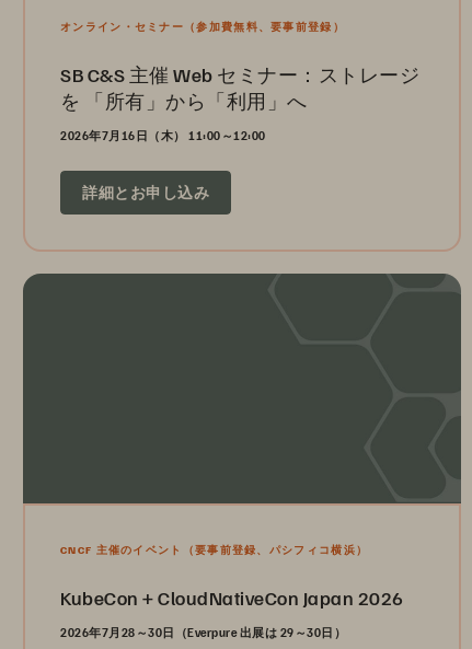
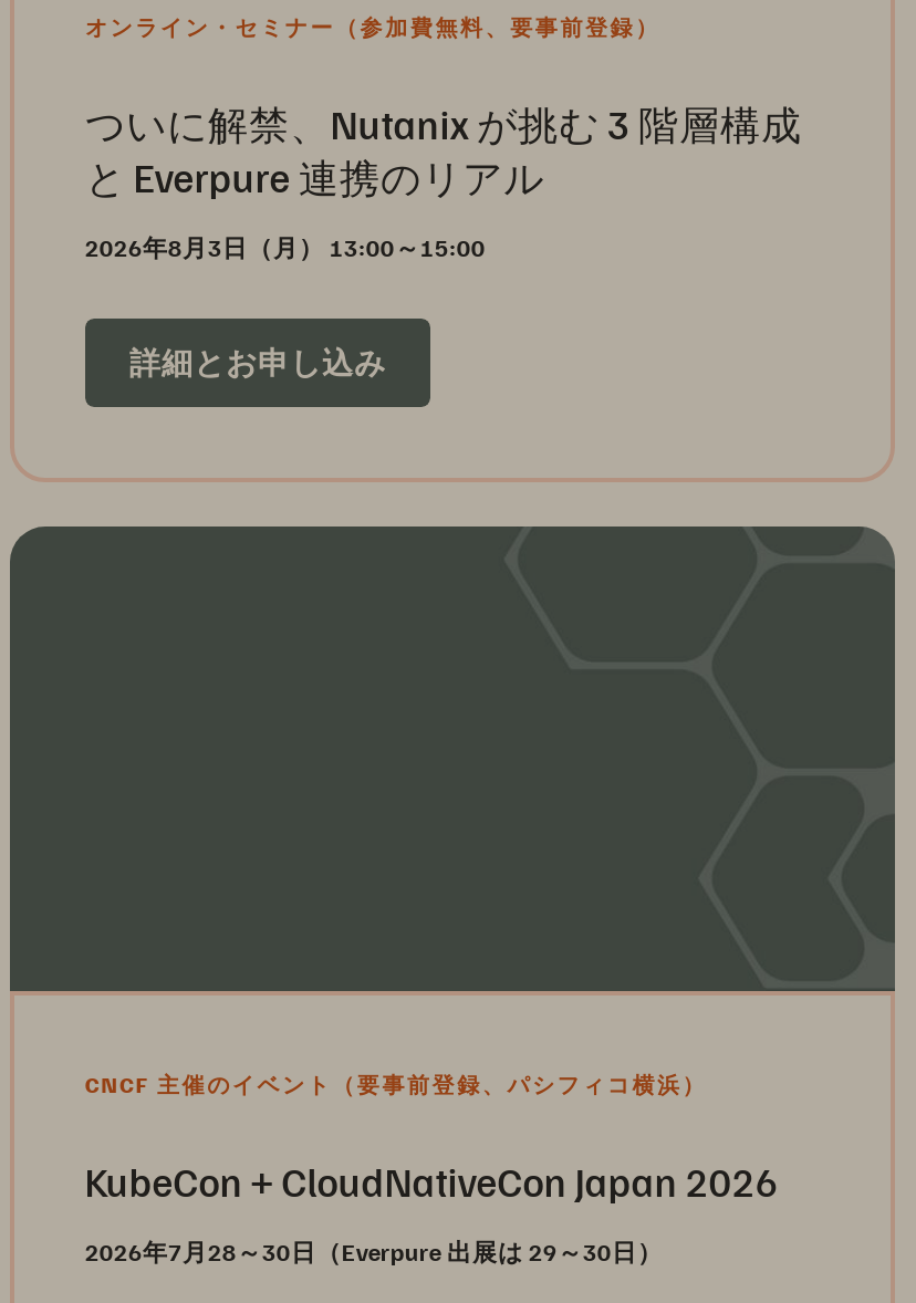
[60,62,419,112] SB C&S 主催 Web セミナー：ストレージ | を 「所有」から「利用」へ -> [85,100,802,202] ついに解禁、Nutanix が挑む 3 階層構成 | と Everpure 連携のリアル
[60,128,266,142] 2026年7月16日（木） 11:00～12:00 -> [85,233,486,261] 2026年8月3日（月） 13:00～15:00

